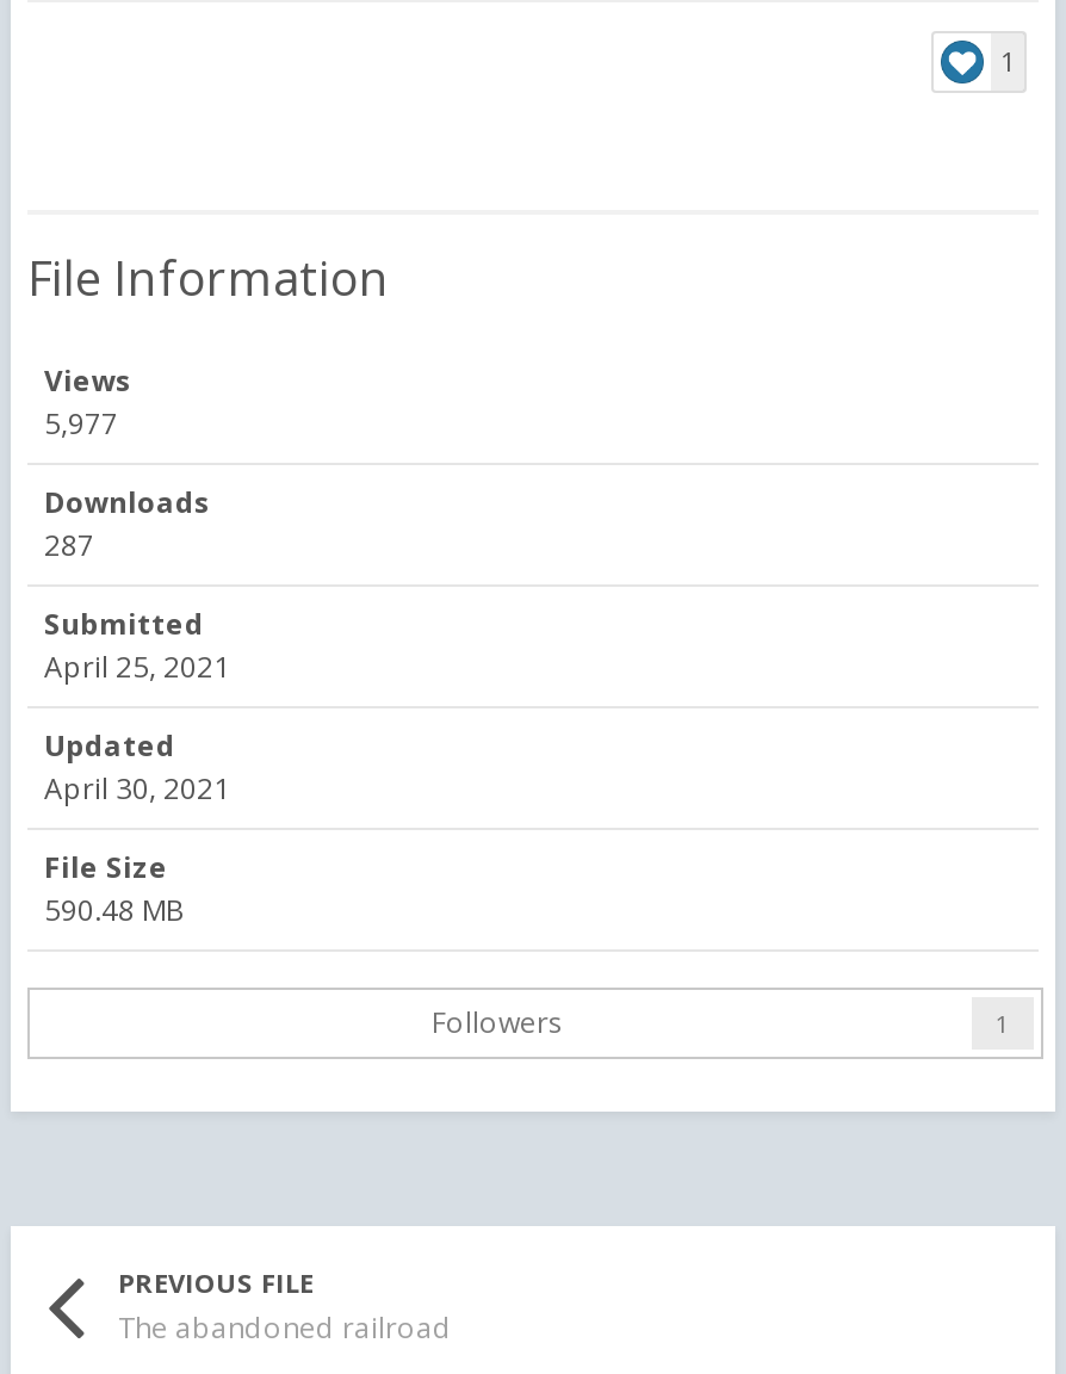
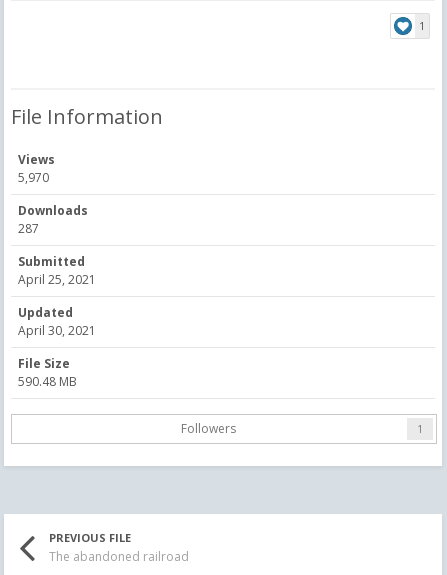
[44,403,118,443] 5,977 -> [18,169,49,186] 5,970

